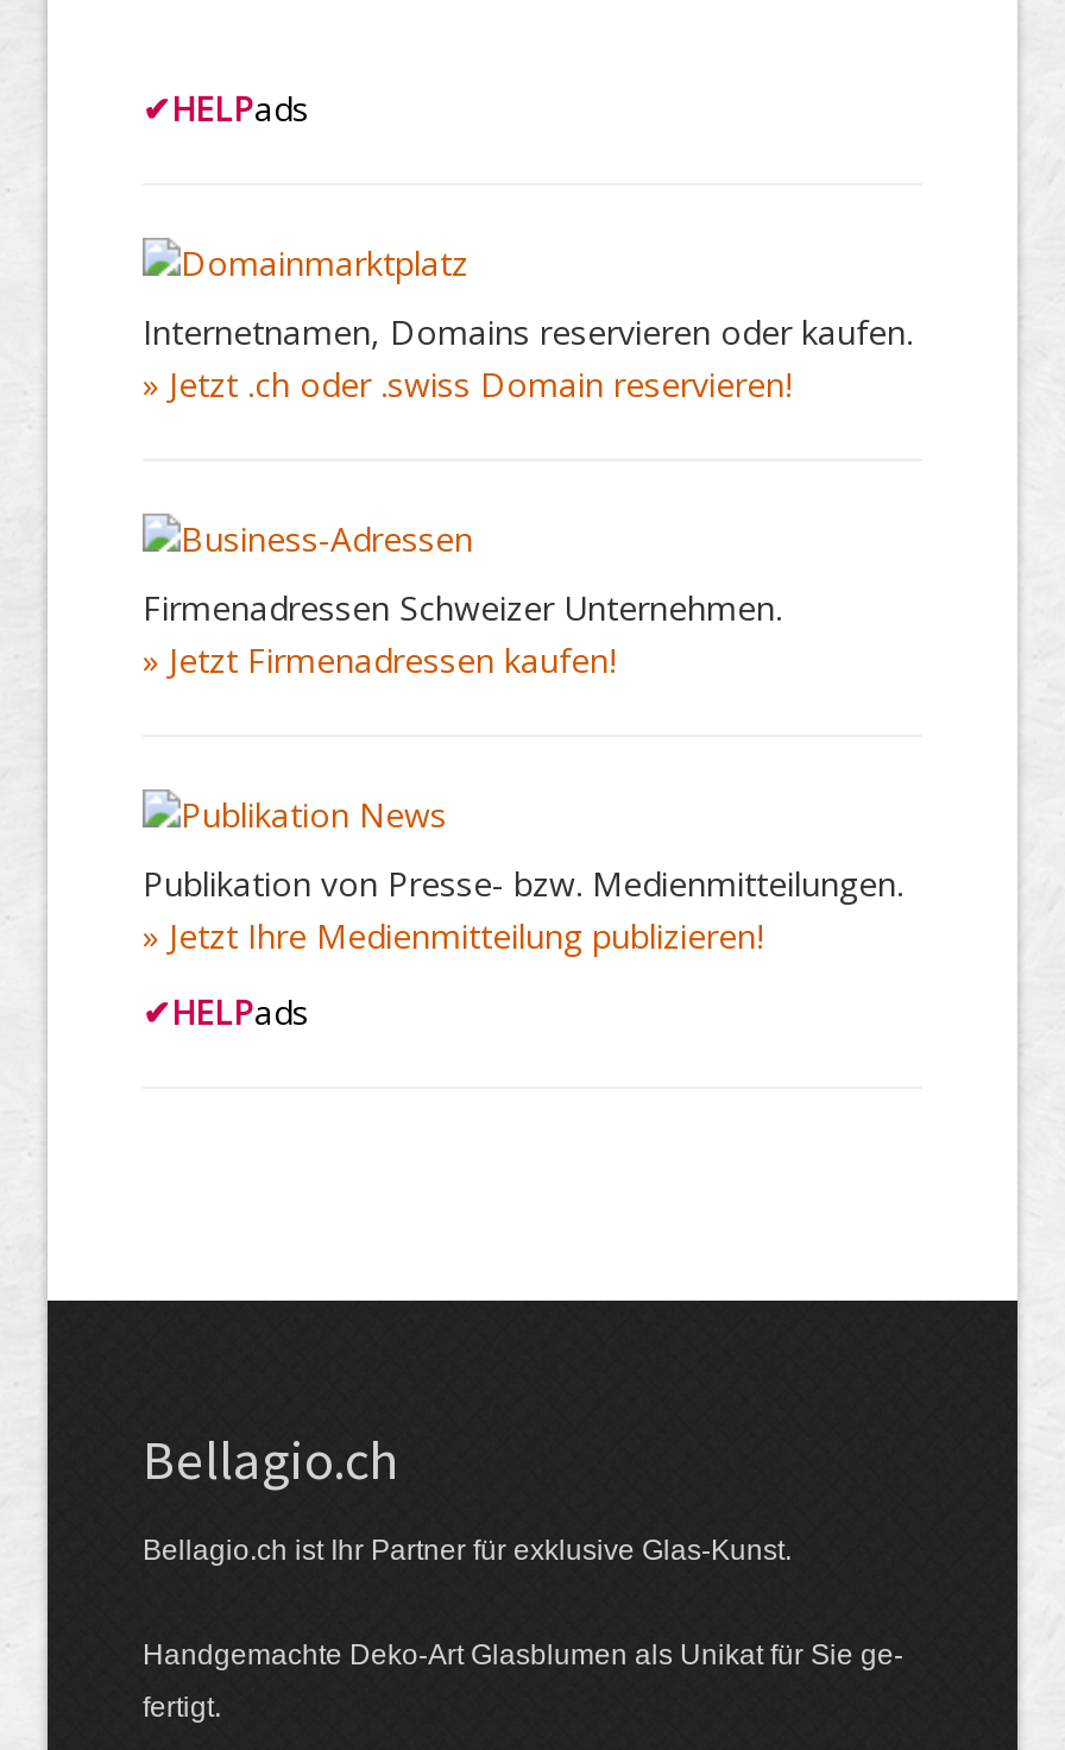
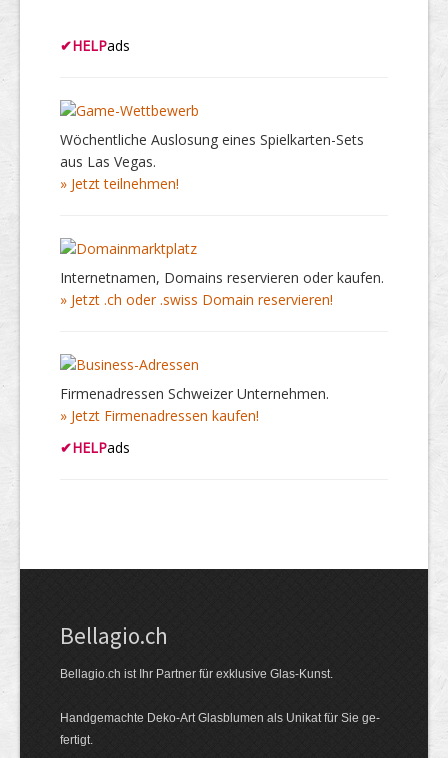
none -> [60,130,364,193] Wöchentliche Auslosung eines Spielkarten-Sets | aus Las Vegas. | » Jetzt teilnehmen!
moved [143,309,913,682] -> [60,268,384,425]: Internetnamen, Domains reservieren oder kaufen. | » Jetzt .ch oder .swiss Domain reservieren! | Firmenadressen Schweizer Unternehmen. | » Jetzt Firmenadressen kaufen!
[143,861,903,958] Publikation von Presse- bzw. Medienmitteilungen. | » Jetzt Ihre Medienmitteilung publizieren! -> none

